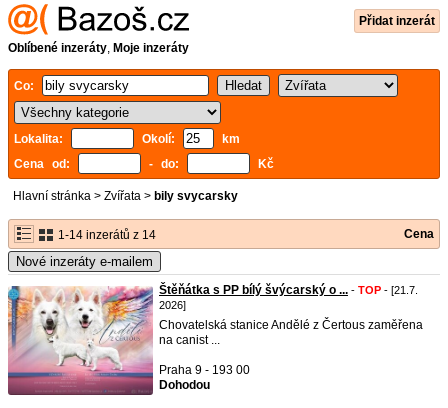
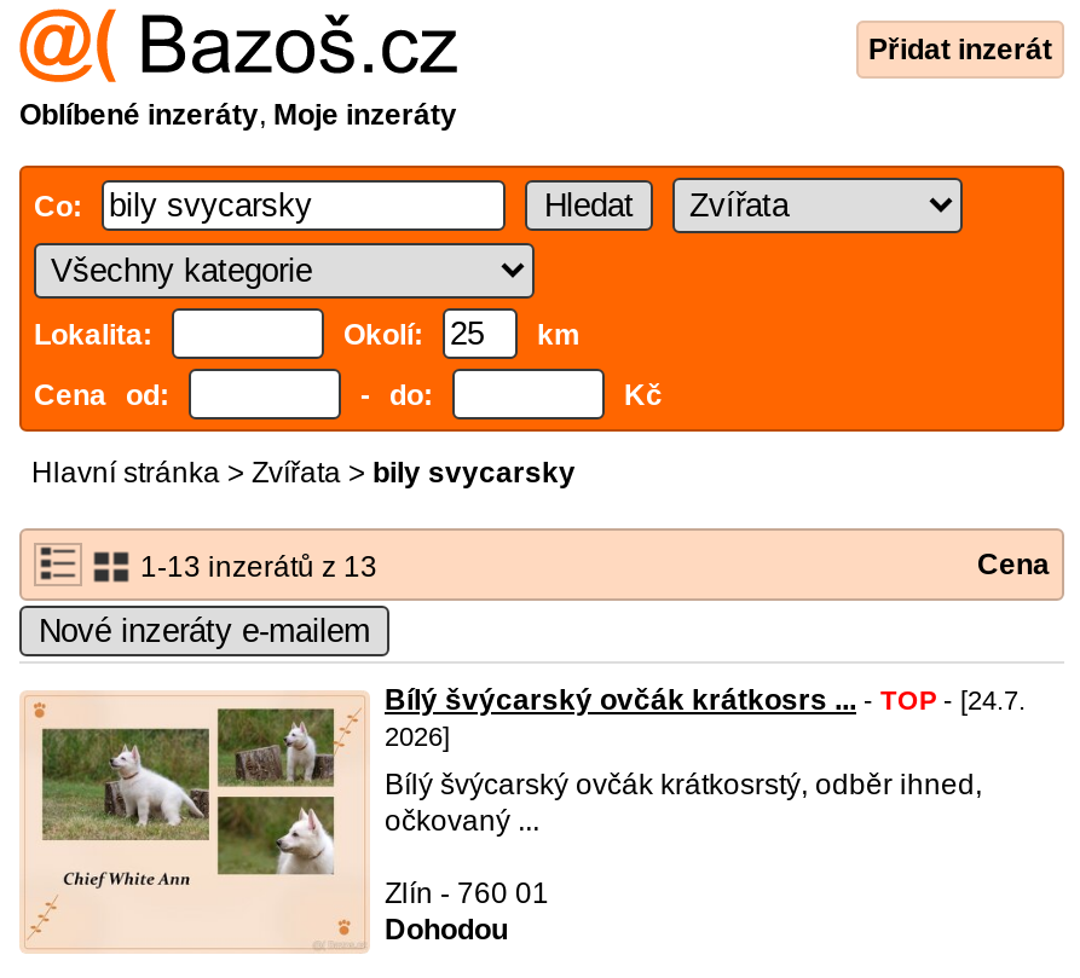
[55,228,156,242] 1-14 inzerátů z 14 -> [133,550,377,584] 1-13 inzerátů z 13
[7,283,418,396] [image] | Štěňátka s PP bílý švýcarský o ... - TOP - [21.7. -> [19,683,1026,954] [image] | Bílý švýcarský ovčák krátkosrs ... - TOP - [24.7.
[159,318,423,347] Chovatelská stanice Andělé z Čertous zaměřena | na canist ... -> [385,768,982,838] Bílý švýcarský ovčák krátkosrstý, odběr ihned, | očkovaný ...
[159,363,250,377] Praha 9 - 193 00 -> [385,876,549,910] Zlín - 760 01

